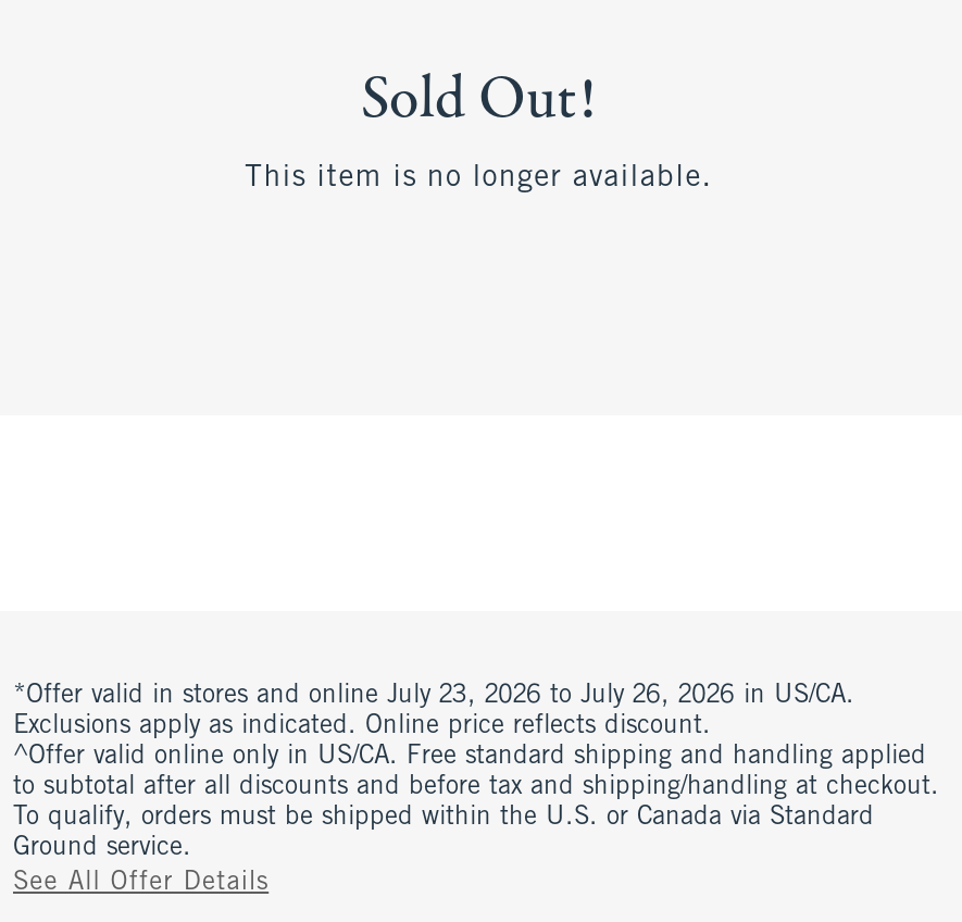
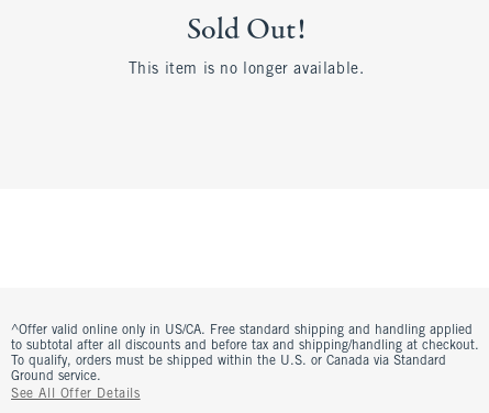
[13,683,854,739] *Offer valid in stores and online July 23, 2026 to July 26, 2026 in US/CA. | Exclusions apply as indicated. Online price reflects discount. -> none

